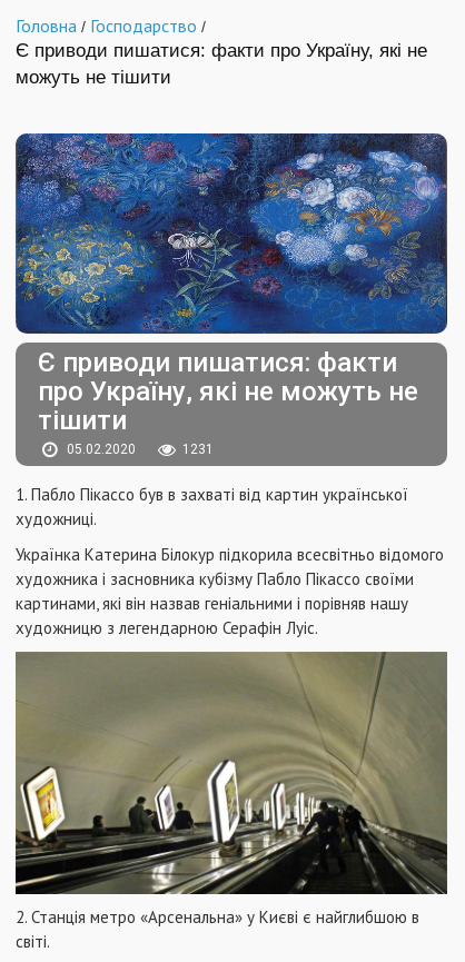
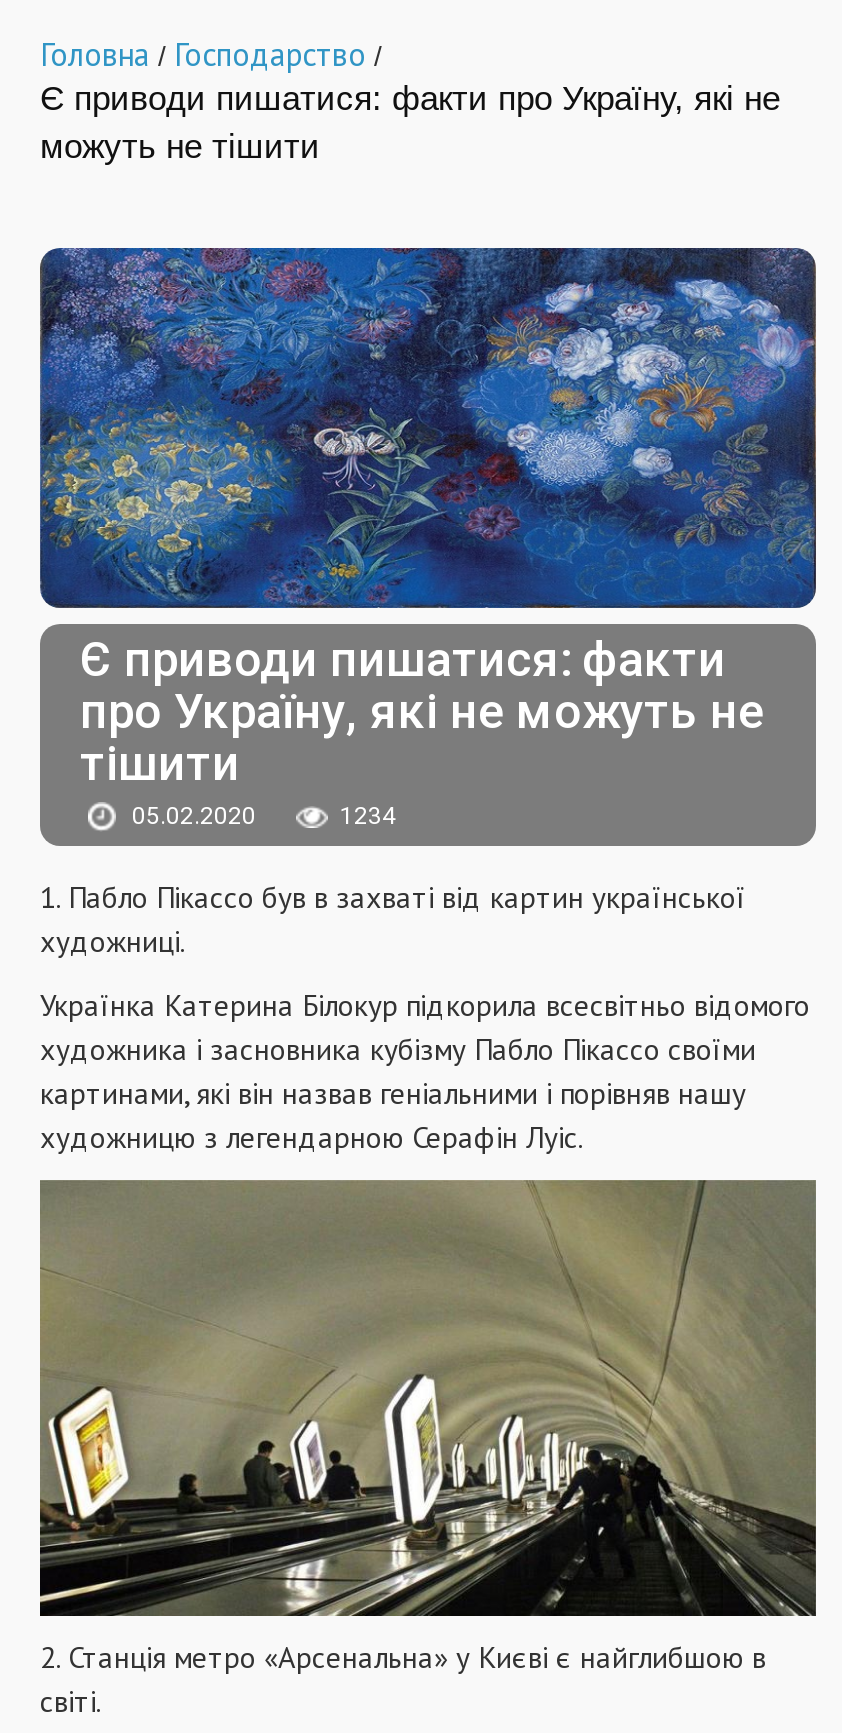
[182,442,214,458] 1231 -> [340,803,396,831] 1234

